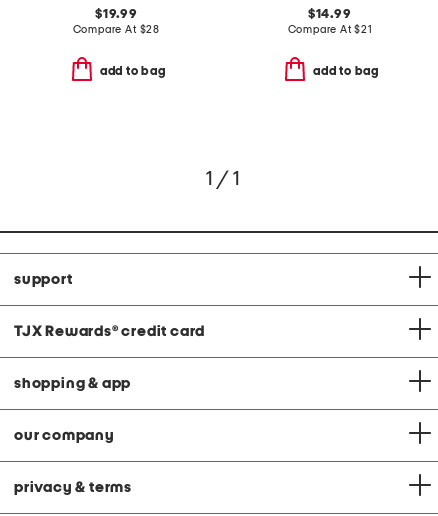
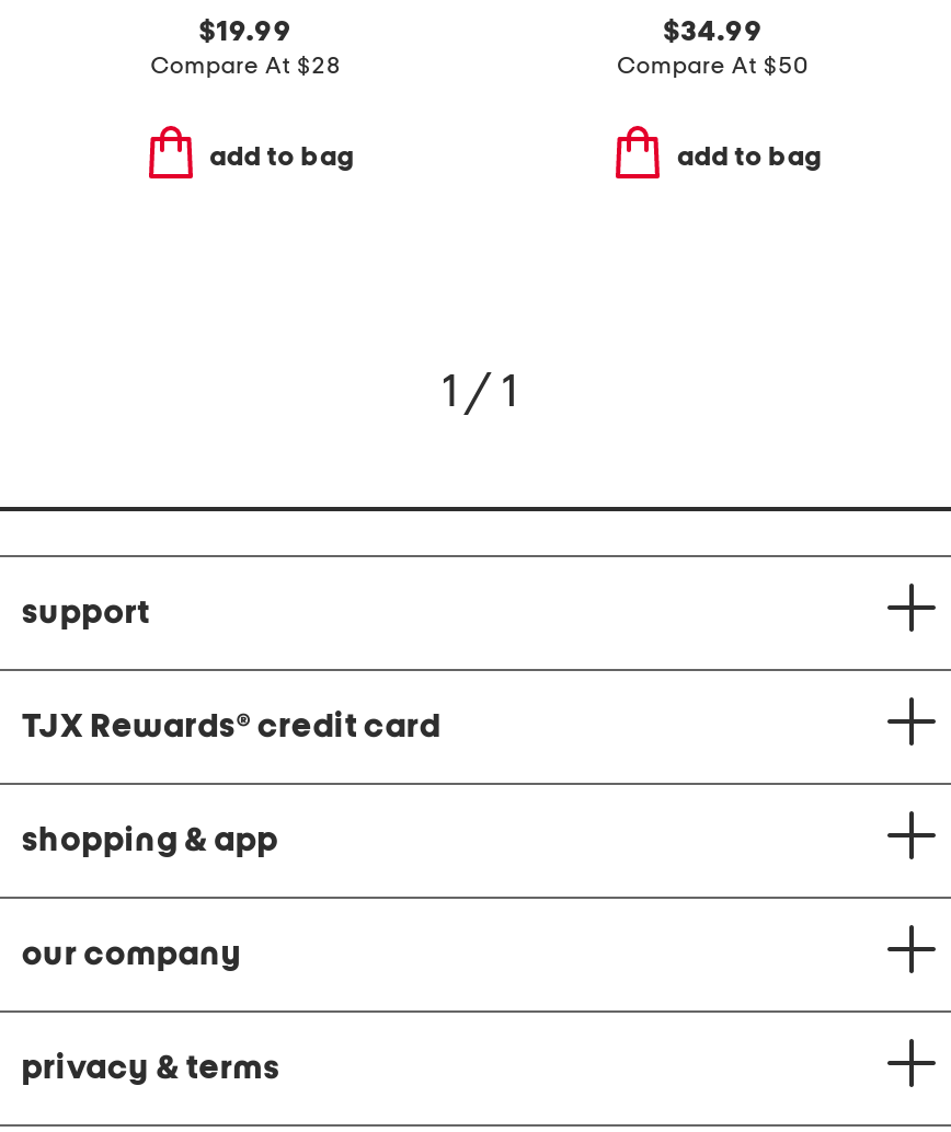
[308,8,352,21] $14.99 -> [664,19,764,48] $34.99
[288,24,372,35] Compare At $21 -> [617,54,810,78] Compare At $50

